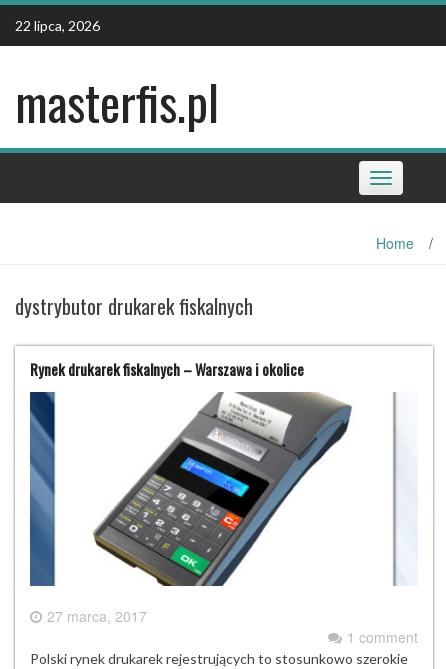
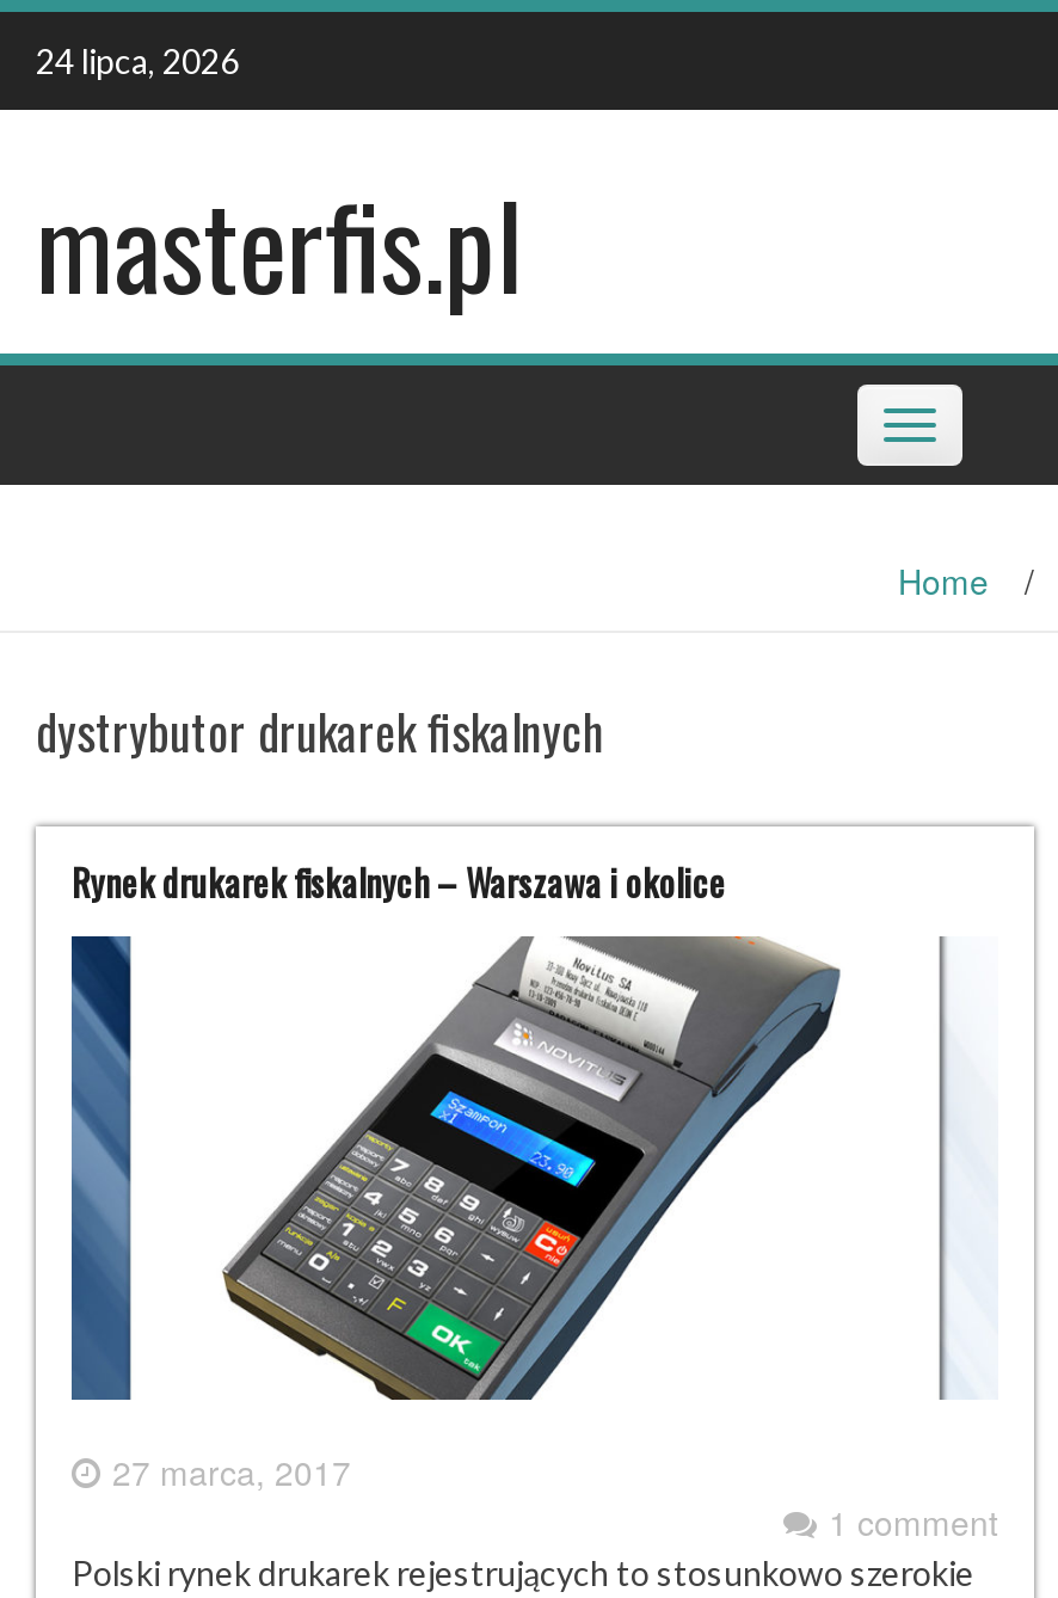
[15,17,100,34] 22 lipca, 2026 -> [36,41,239,81] 24 lipca, 2026

